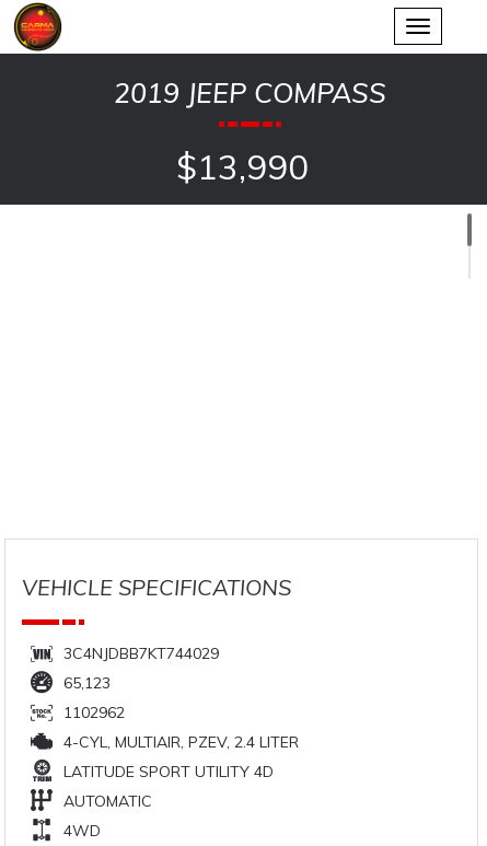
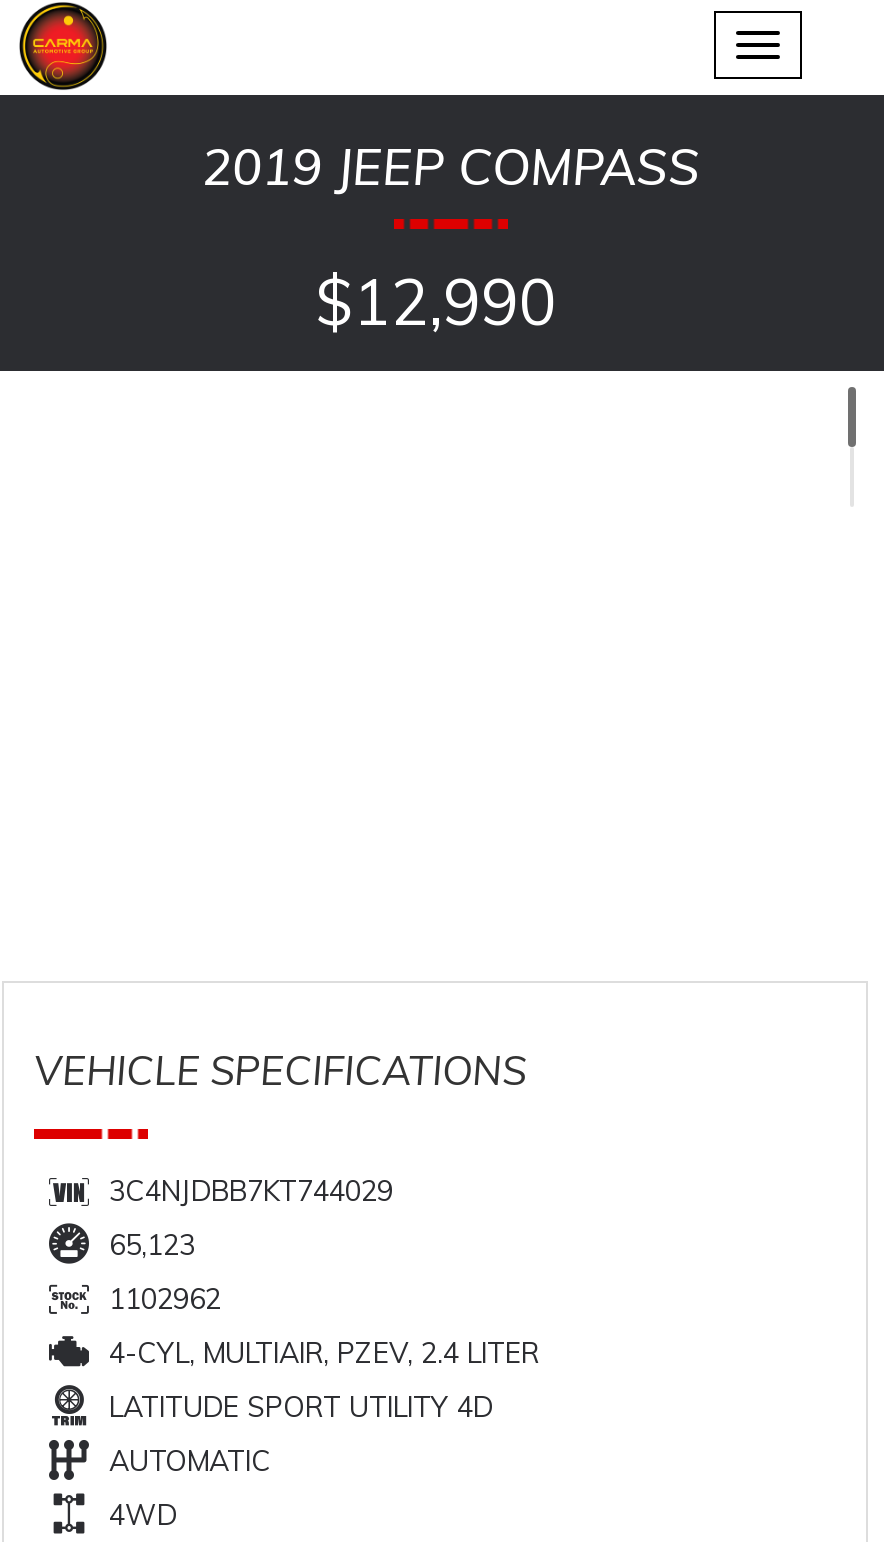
[176,144,308,188] $13,990 -> [315,261,557,341] $12,990

